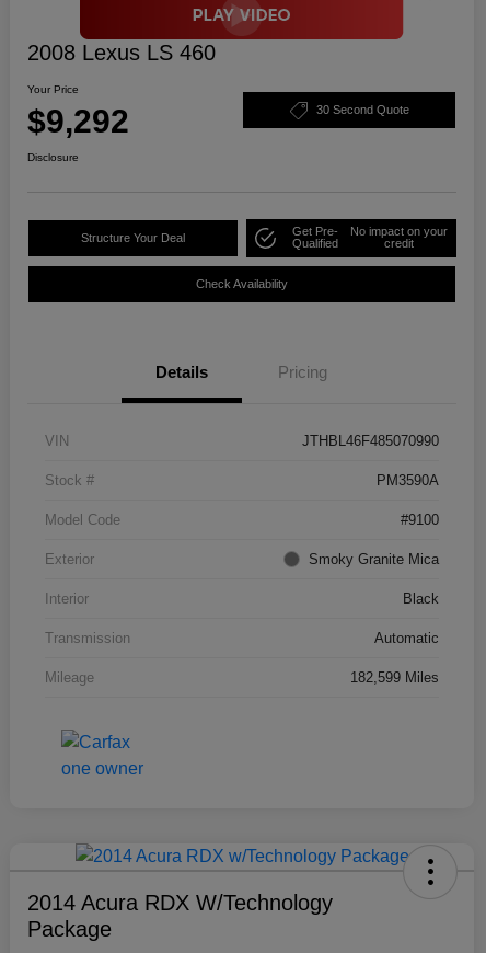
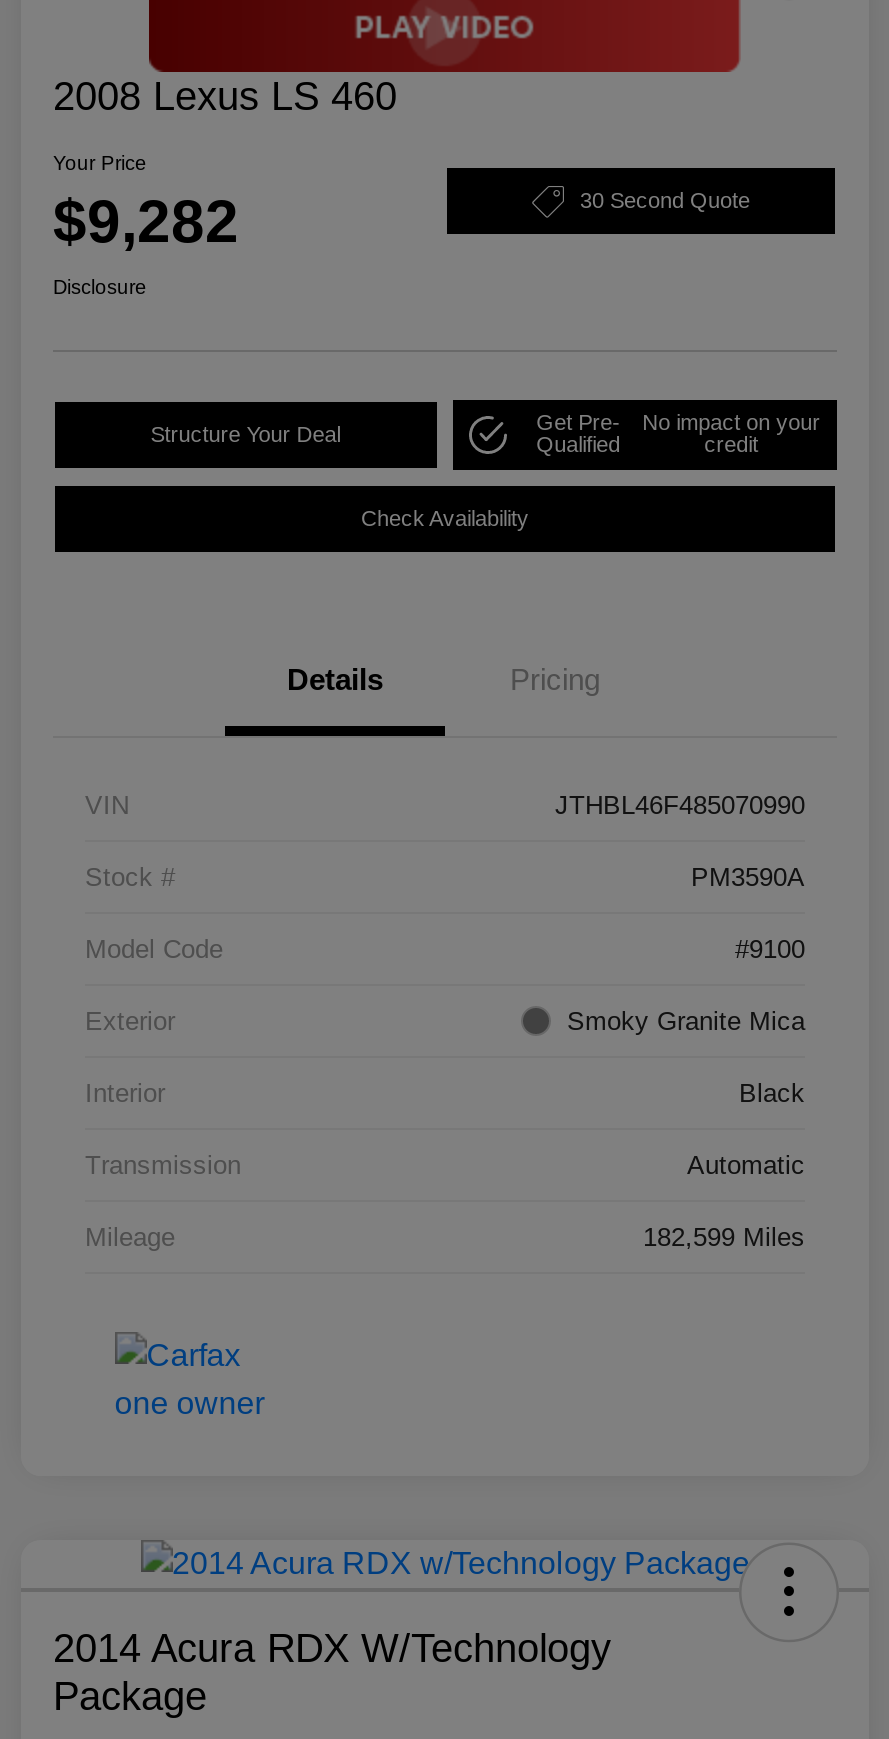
[27,103,129,139] $9,292 -> [53,188,239,254] $9,282

